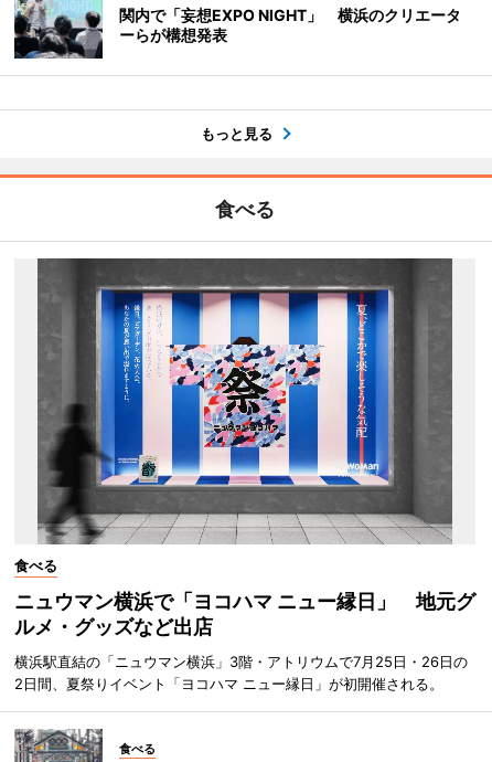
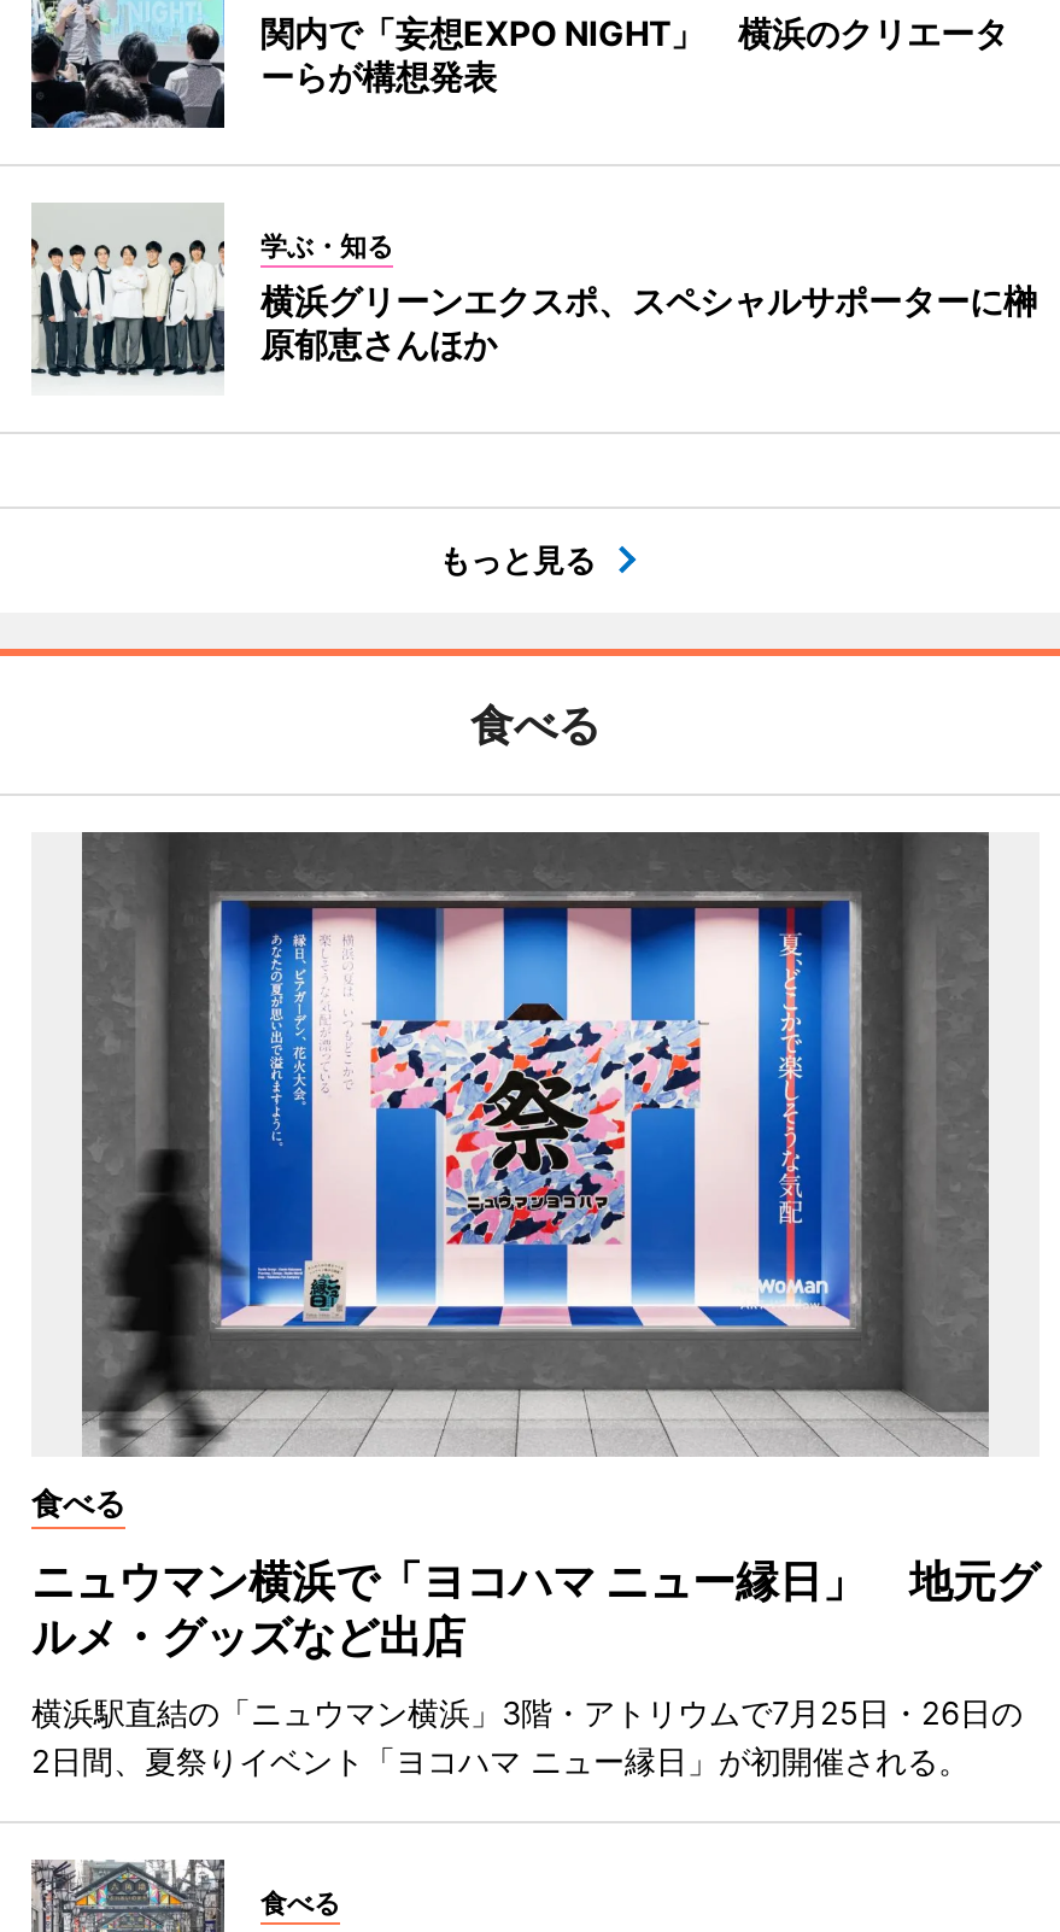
none -> [29,203,1037,388] [image] | 学ぶ・知る | 横浜グリーンエクスポ、スペシャルサポーターに榊 | 原郁恵さんほか

